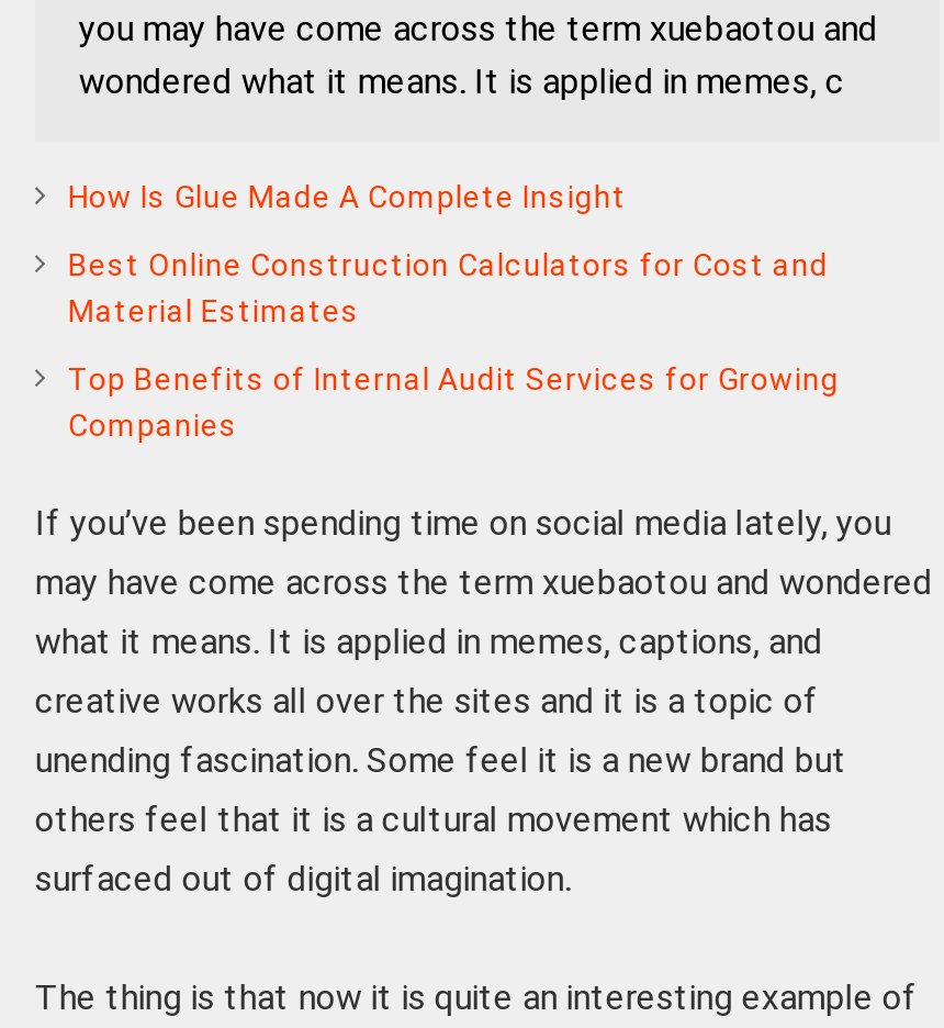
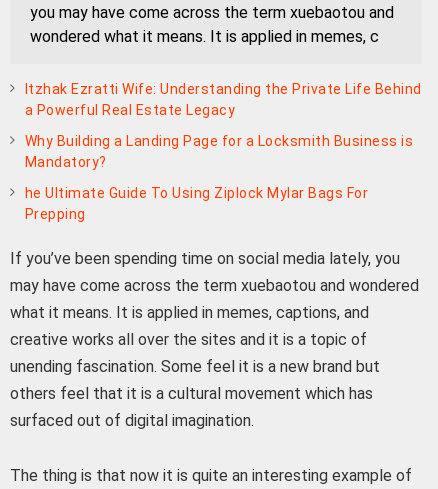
[68,179,627,214] How Is Glue Made A Complete Insight -> [25,81,422,118] Itzhak Ezratti Wife: Understanding the Private Life Behind | a Powerful Real Estate Legacy
[68,247,829,328] Best Online Construction Calculators for Cost and | Material Estimates -> [25,133,413,170] Why Building a Landing Page for a Locksmith Business is | Mandatory?
[68,361,840,443] Top Benefits of Internal Audit Services for Growing | Companies -> [25,185,368,222] he Ultimate Guide To Using Ziplock Mylar Bags For | Prepping

